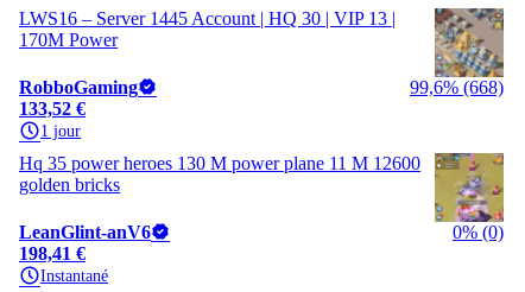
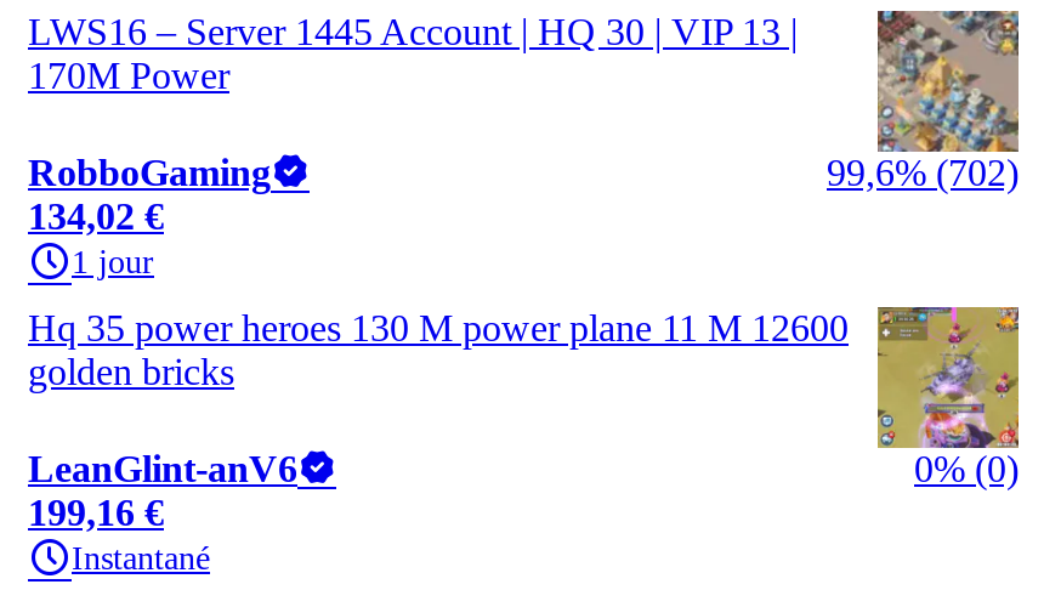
[410,77,504,97] 99,6% (668) -> [827,152,1019,193] 99,6% (702)
[19,99,86,119] 133,52 € -> [28,195,164,237] 134,02 €
[19,243,86,264] 198,41 € -> [28,492,164,533] 199,16 €

